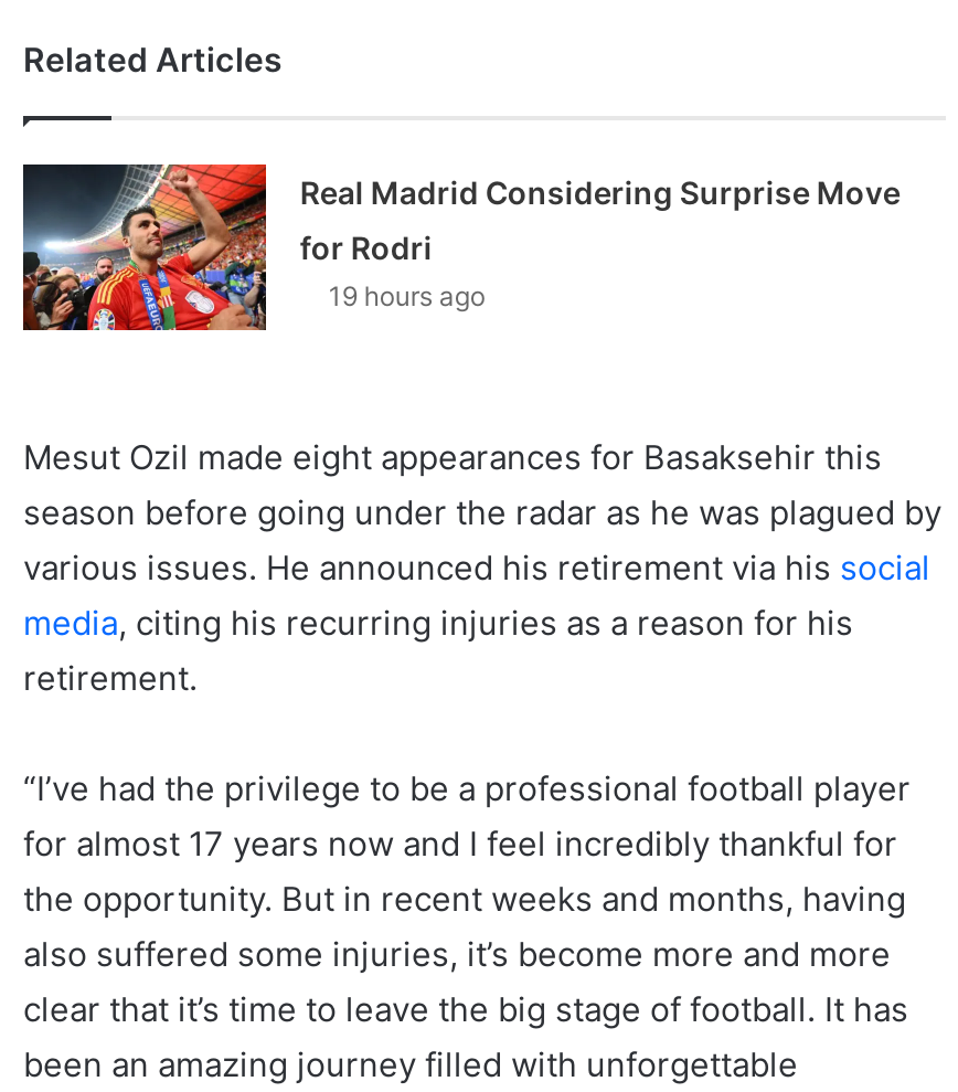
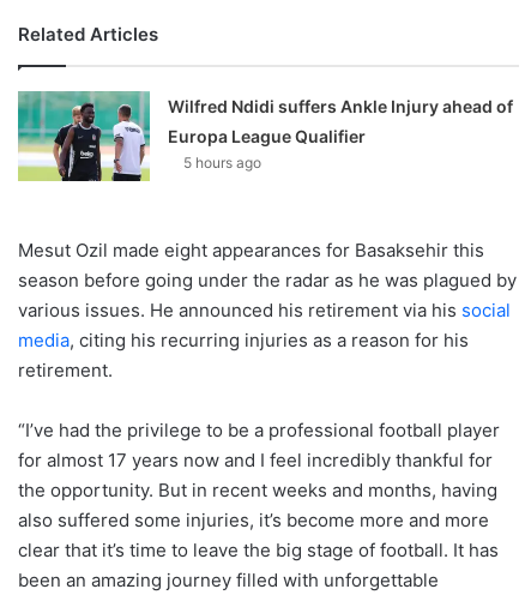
[21,162,900,332] [image] | Real Madrid Considering Surprise Move -> [17,90,513,182] [image] | Wilfred Ndidi suffers Ankle Injury ahead of
[300,228,485,312] for Rodri | 19 hours ago -> [168,126,366,171] Europa League Qualifier | 5 hours ago

